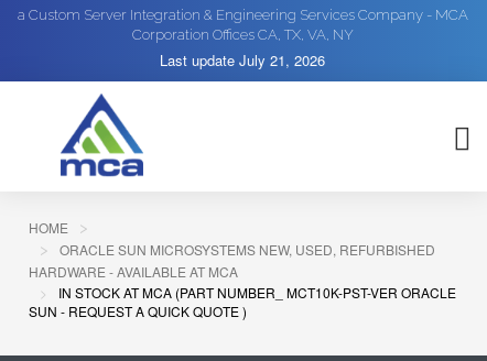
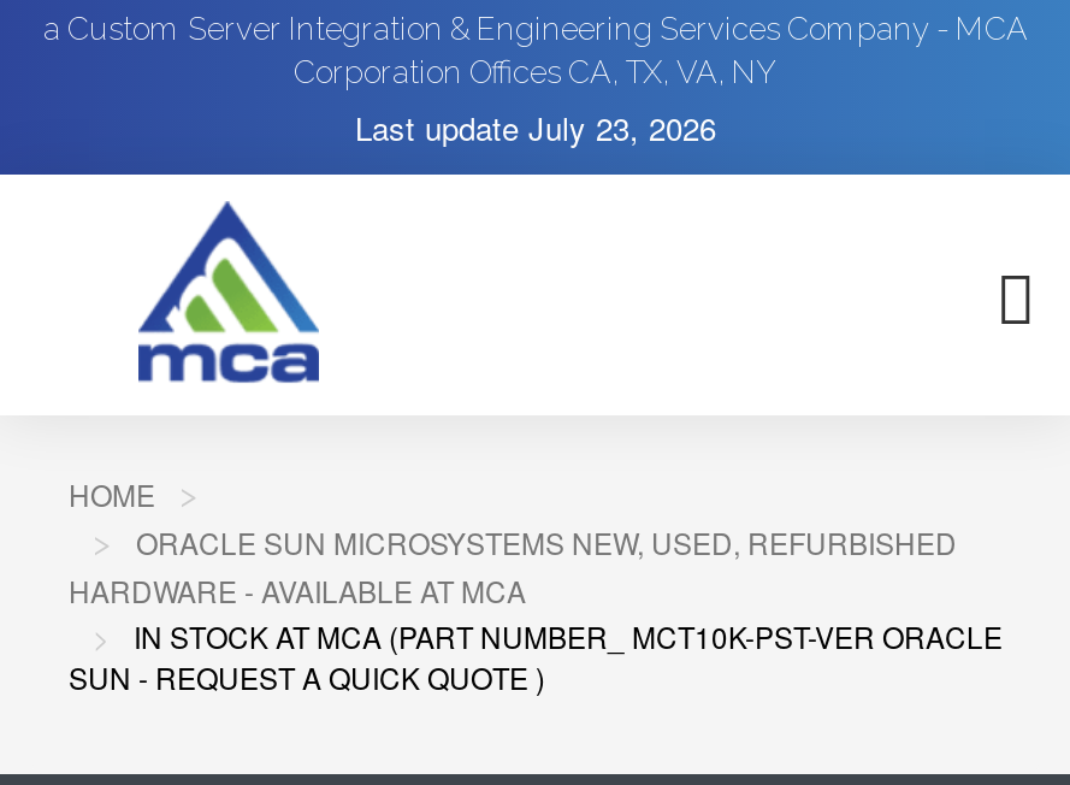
[160,50,325,70] Last update July 21, 2026 -> [355,105,716,150] Last update July 23, 2026

